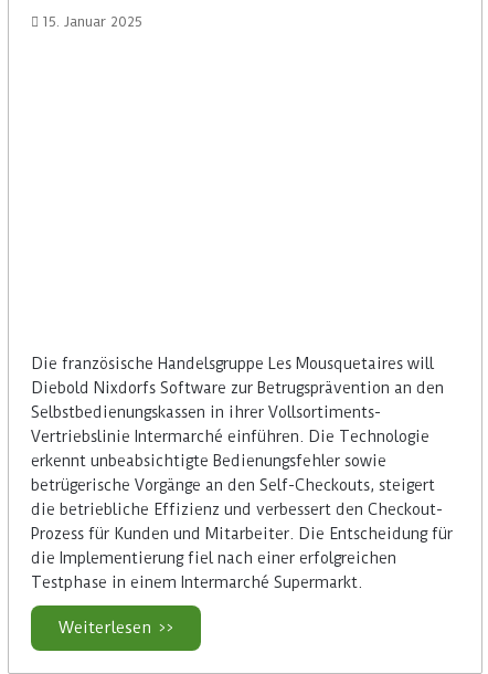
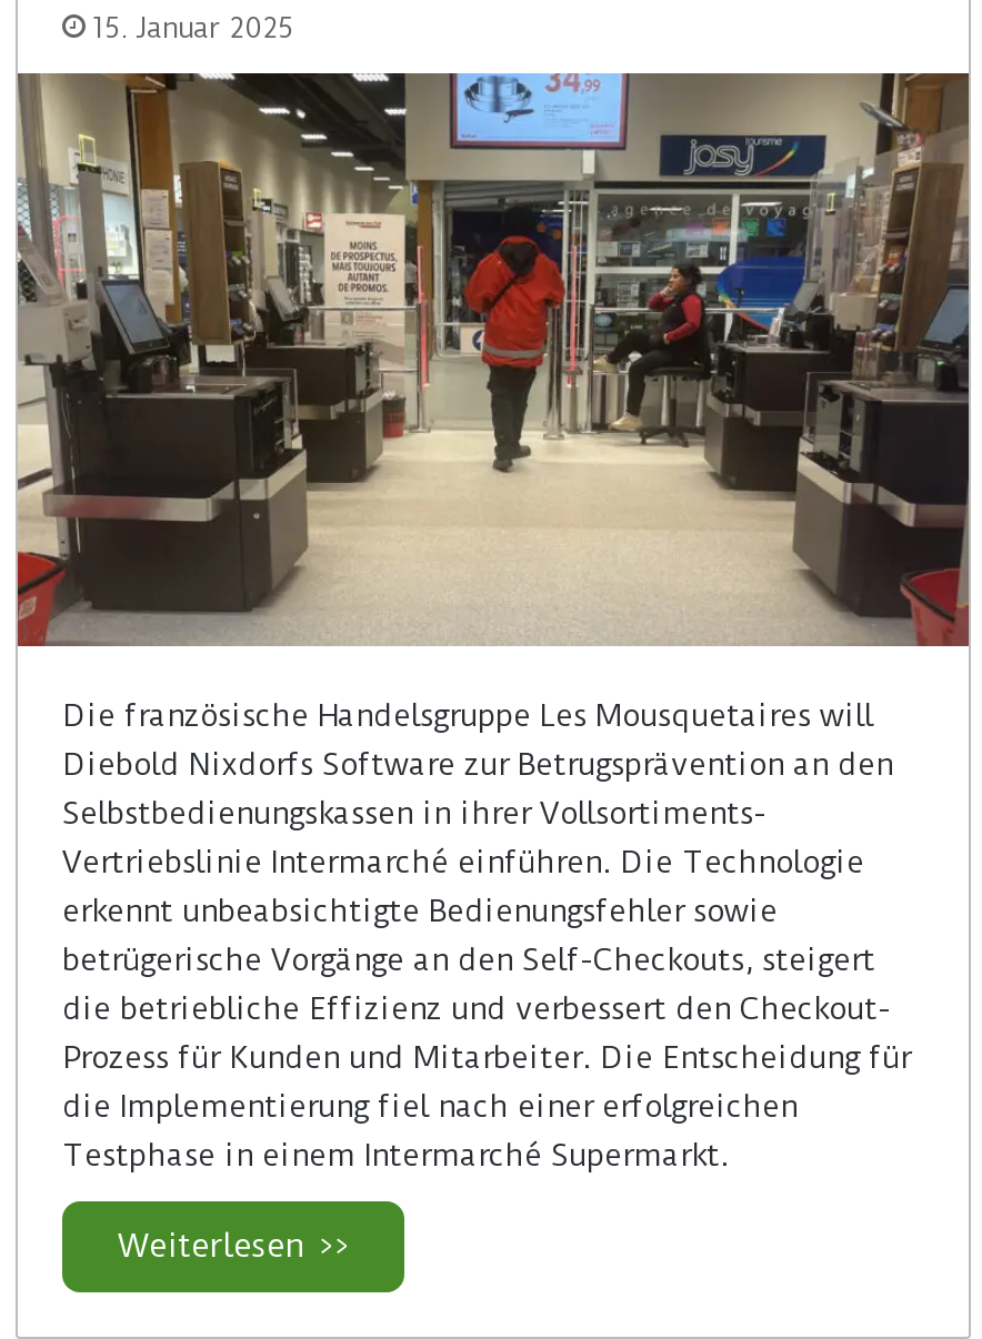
none -> [16,71,971,648] [image]

